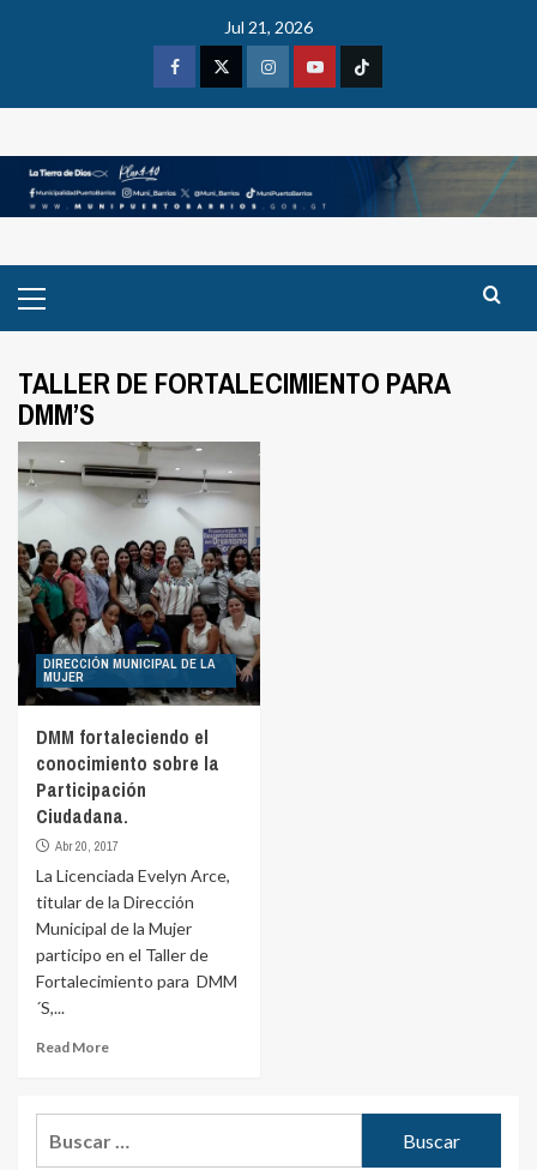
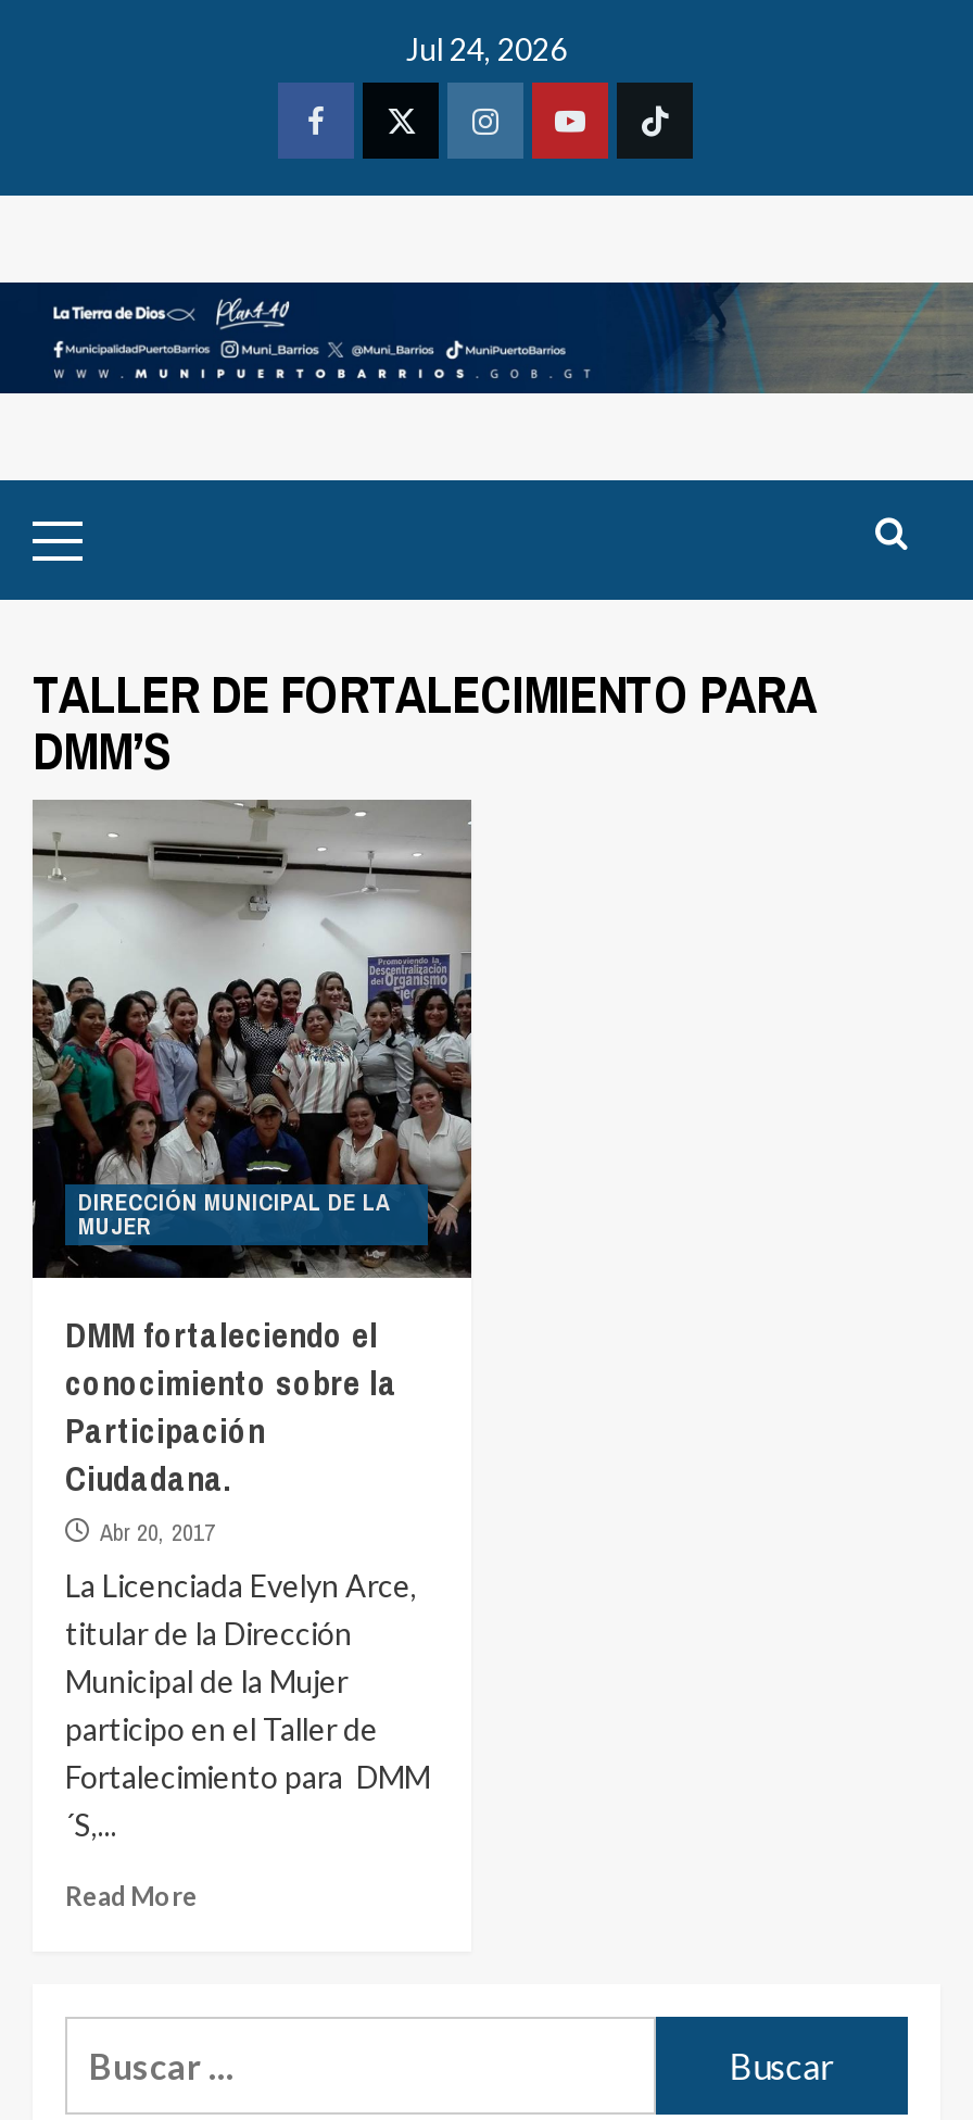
[224,17,313,37] Jul 21, 2026 -> [406,30,567,67] Jul 24, 2026

